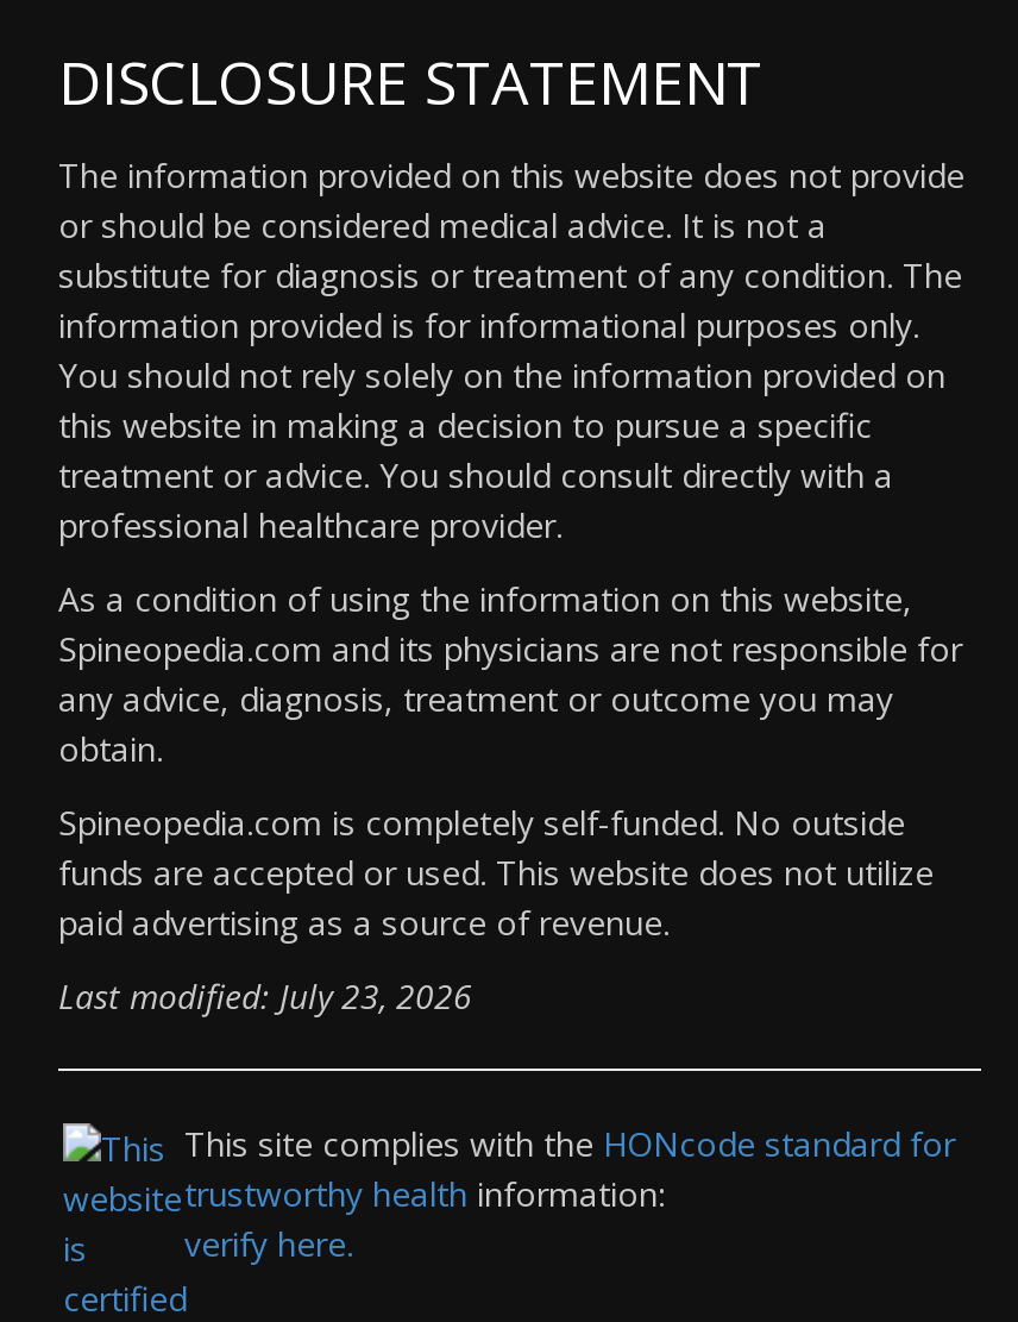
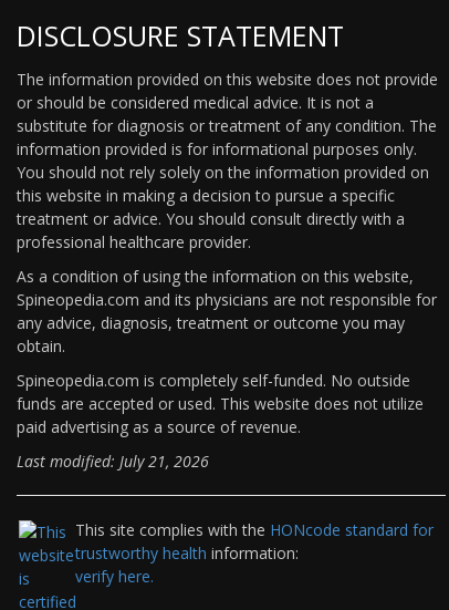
[58,973,472,1019] Last modified: July 23, 2026 -> [17,451,209,472] Last modified: July 21, 2026

